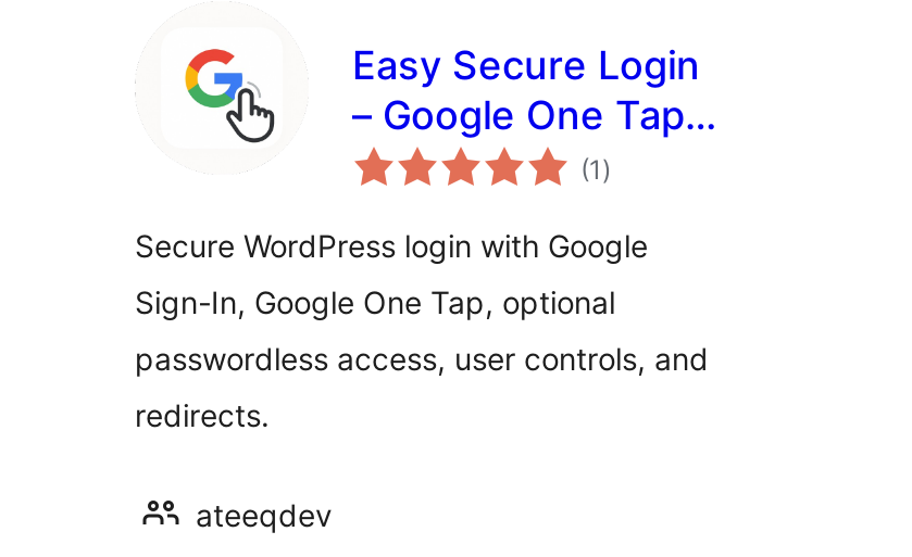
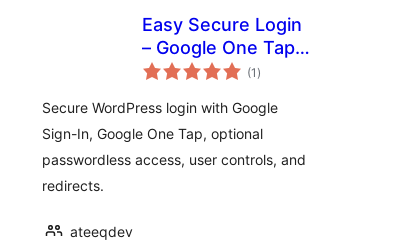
[183,47,276,144] [image] -> none

